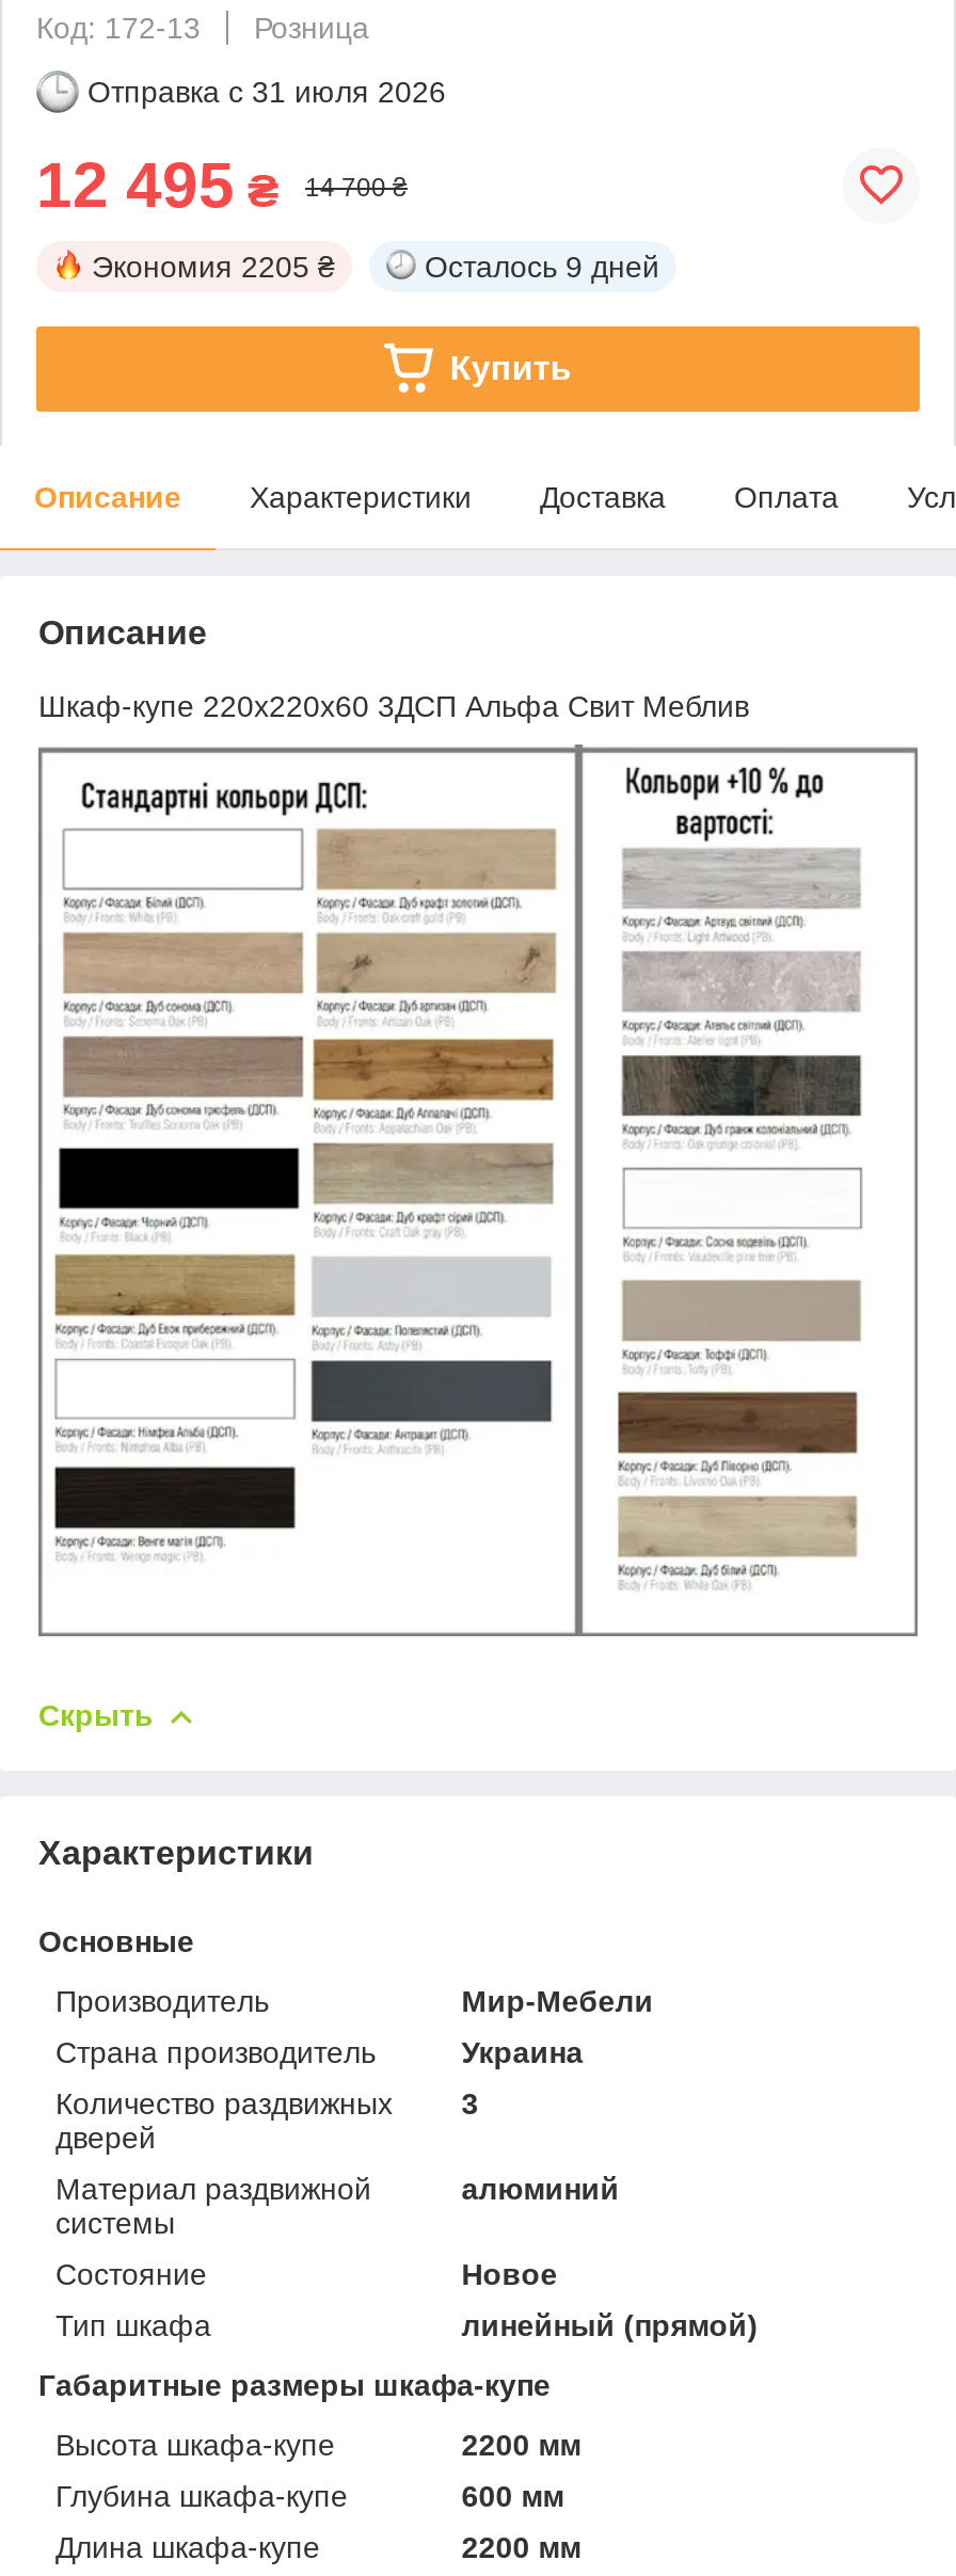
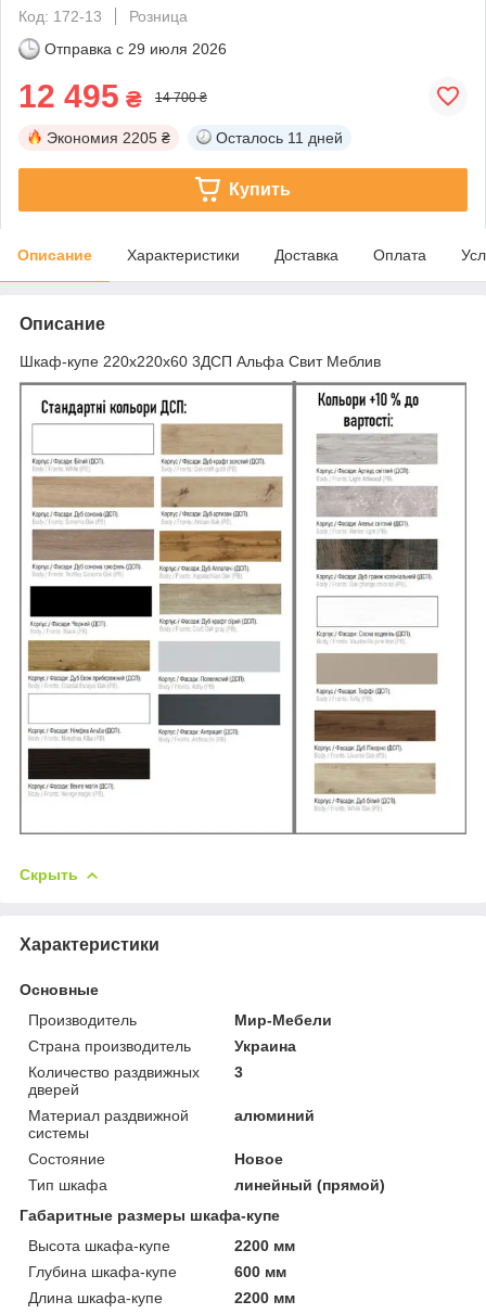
[87,74,446,108] Отправка с 31 июля 2026 -> [44,40,227,57] Отправка с 29 июля 2026
[425,249,659,283] Осталось 9 дней -> [216,129,343,146] Осталось 11 дней

